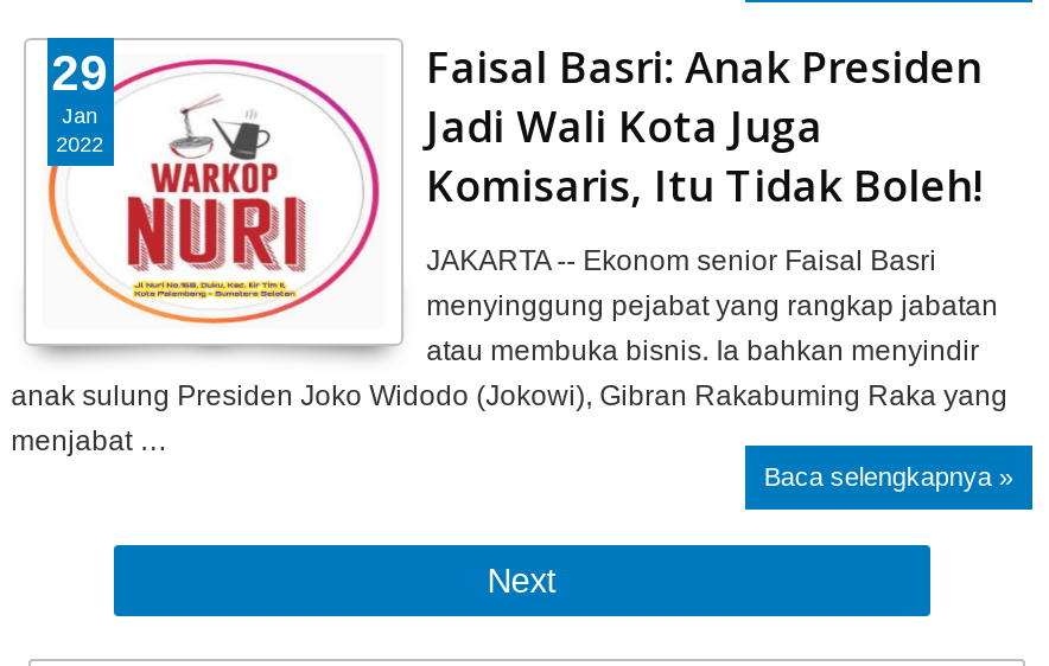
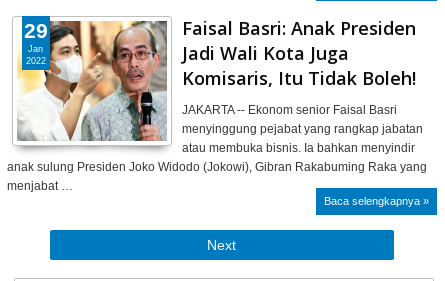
[36,50,392,334] [image] -> [16,20,168,142] [image]

